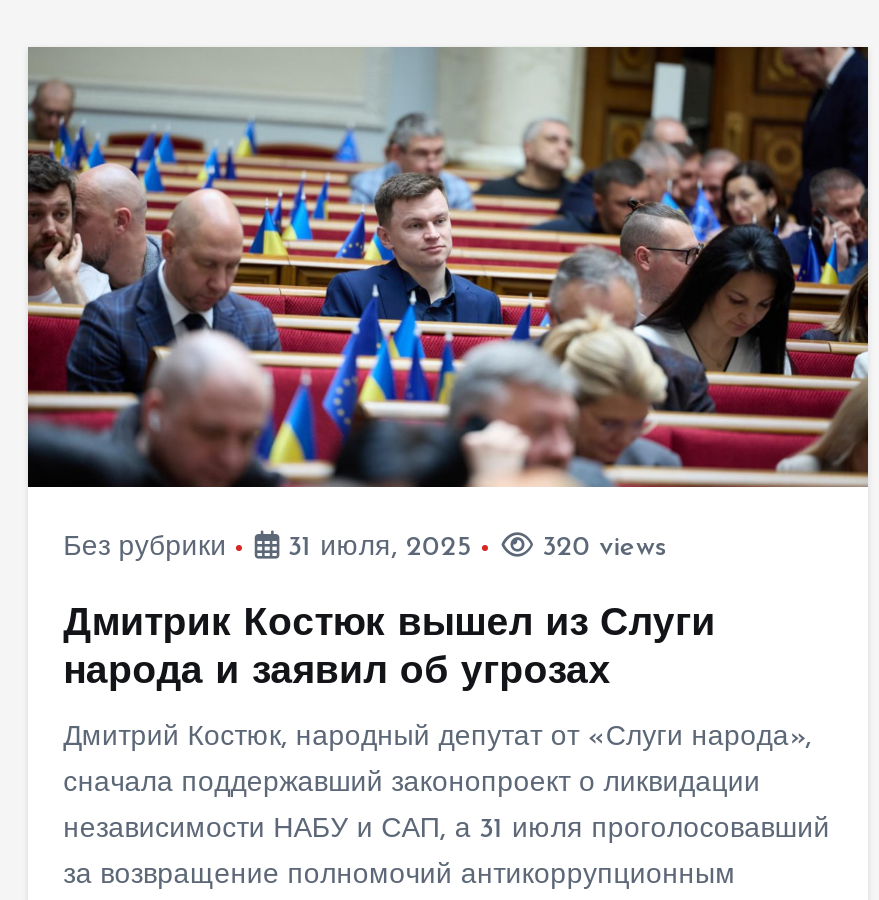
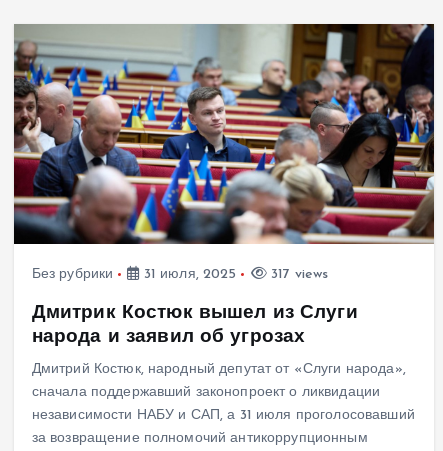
[534,534,667,564] 320 views -> [267,267,328,282] 317 views

